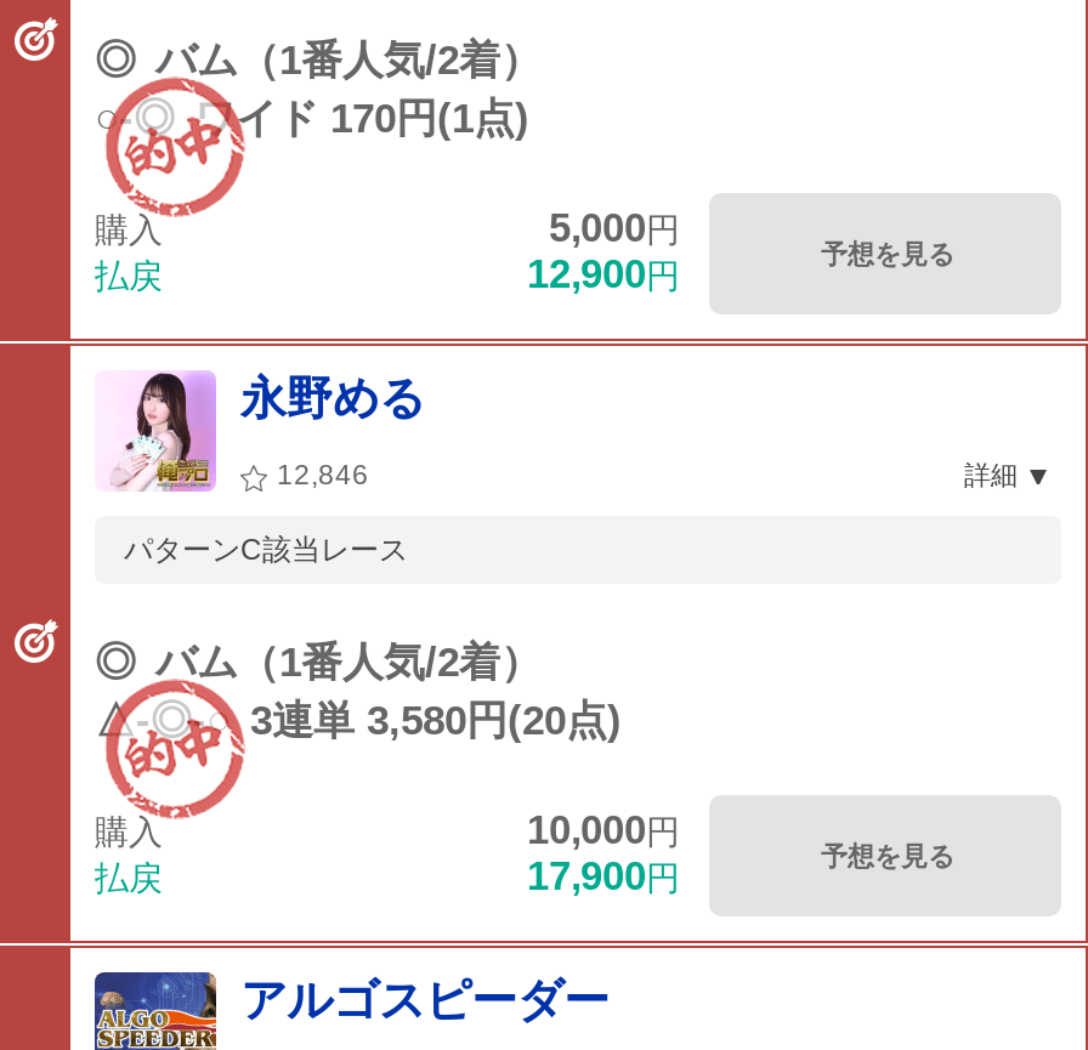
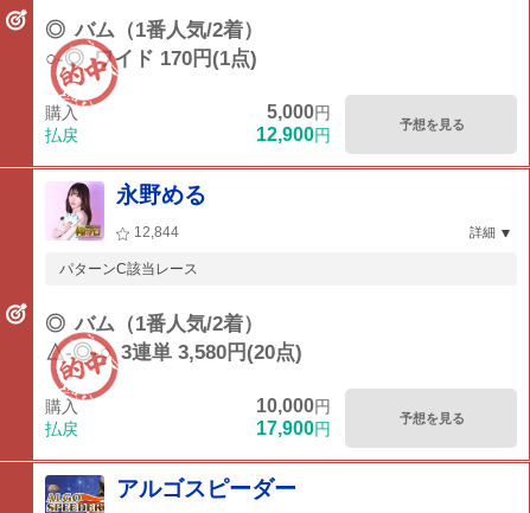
[277,460,369,489] 12,846 -> [134,225,179,239] 12,844

